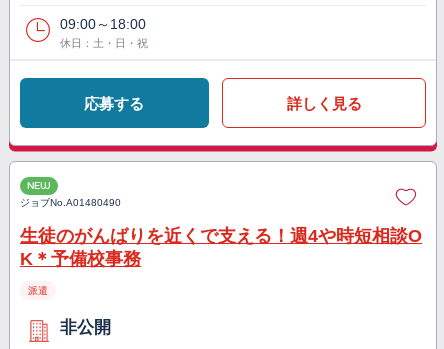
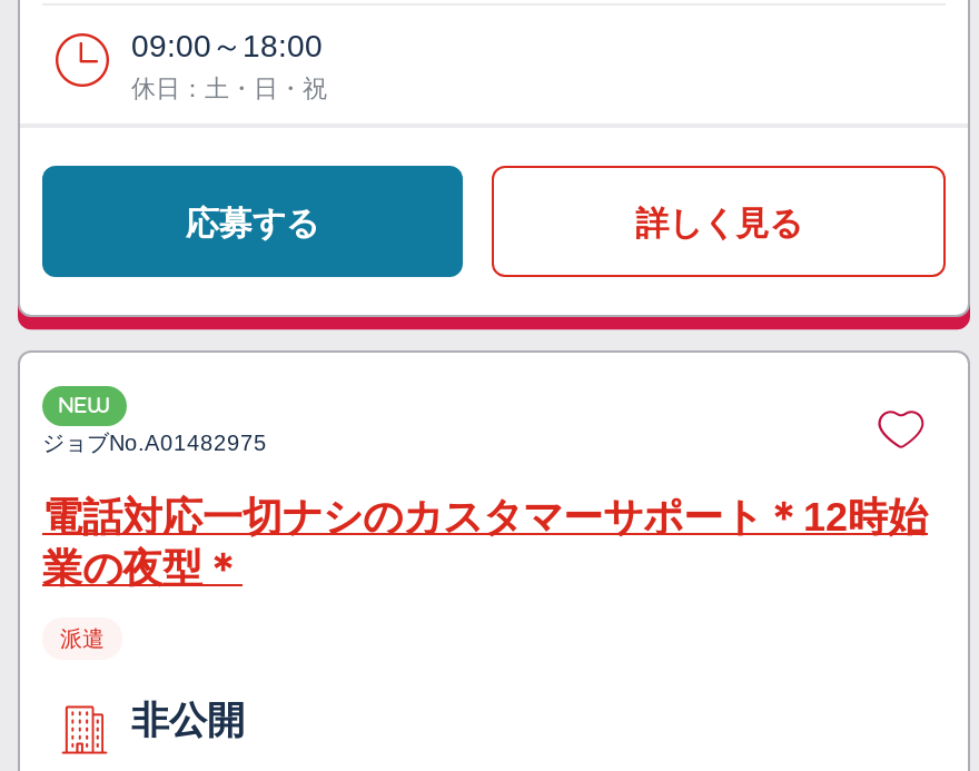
[20,197,121,208] ジョブNo. A01480490 -> [42,431,267,456] ジョブNo. A01482975
[20,226,422,269] 生徒のがんばりを近くで支える！週4や時短相談O | K＊予備校事務 -> [42,496,928,591] 電話対応一切ナシのカスタマーサポート＊12時始 | 業の夜型＊

